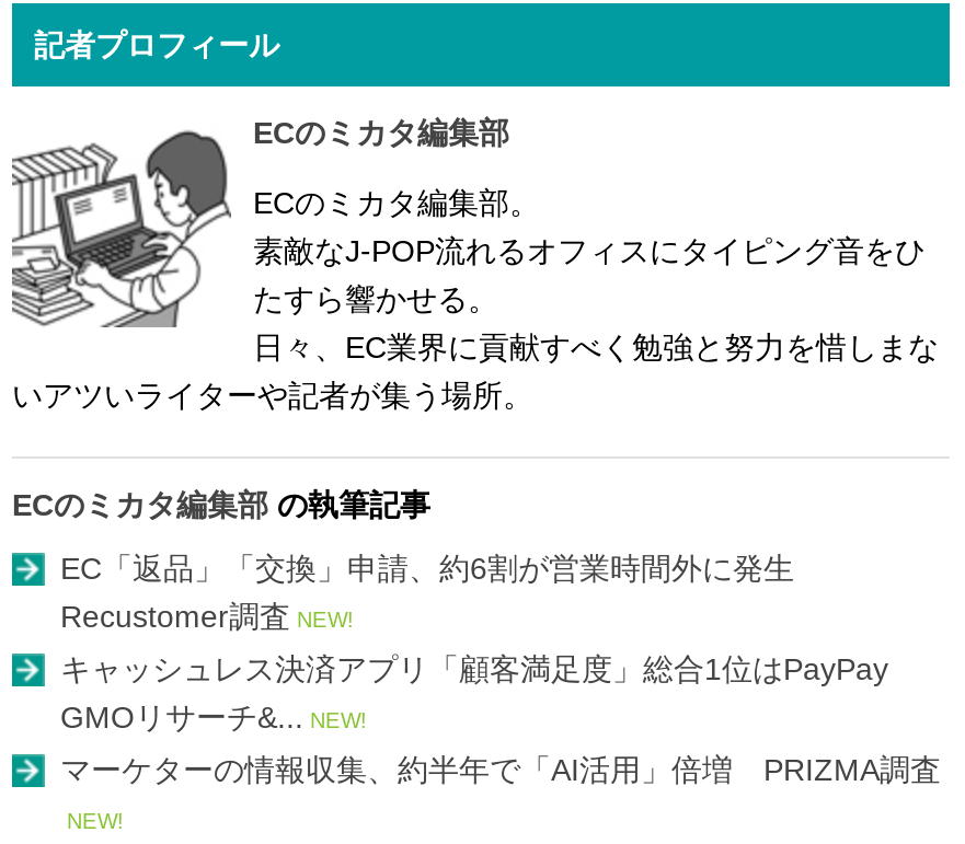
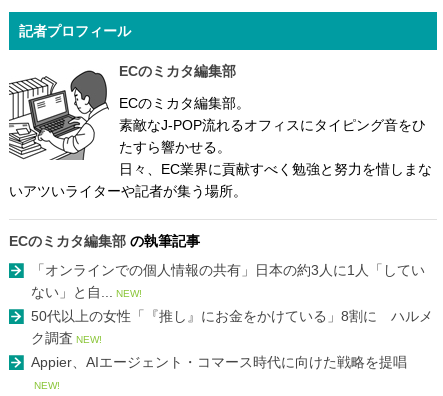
[60,550,825,633] EC「返品」「交換」申請、約6割が営業時間外に発生 | Recustomer調査 NEW! -> [31,262,425,300] 「オンラインでの個人情報の共有」日本の約3人に1人「してい | ない」と自... NEW!
[60,651,919,734] キャッシュレス決済アプリ「顧客満足度」総合1位はPayPay | GMOリサーチ&... NEW! -> [31,308,433,346] 50代以上の女性「『推し』にお金をかけている」8割に ハルメ | ク調査 NEW!
[60,752,941,787] マーケターの情報収集、約半年で「AI活用」倍増 PRIZMA調査 -> [31,354,407,370] Appier、AIエージェント・コマース時代に向けた戦略を提唱

